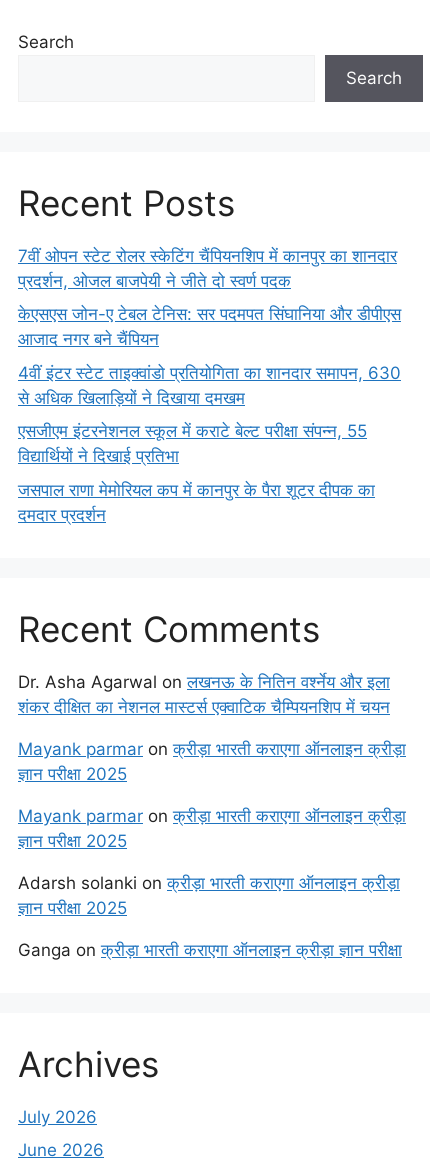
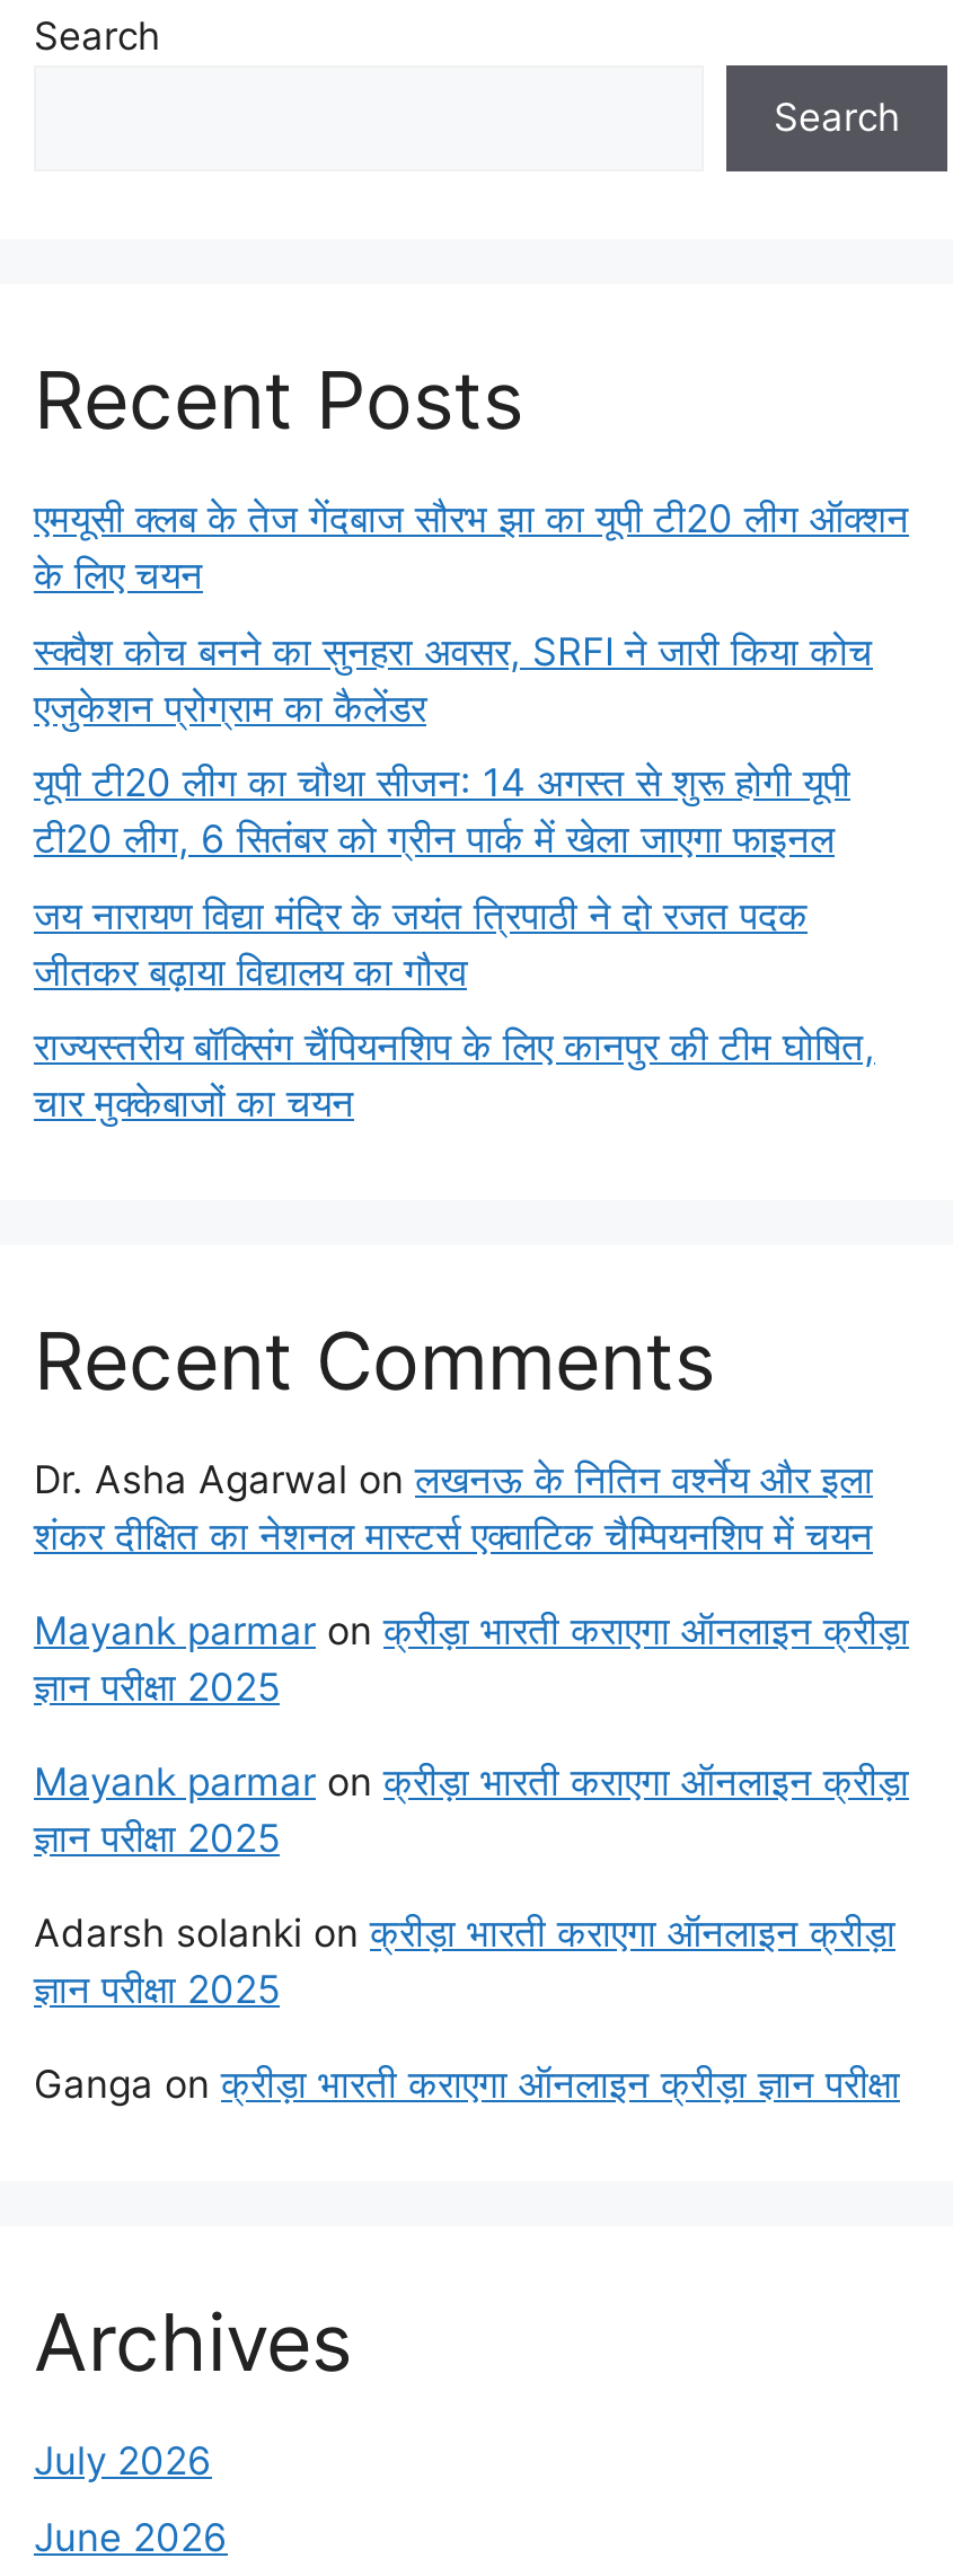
[18,246,397,291] 7वीं ओपन स्टेट रोलर स्केटिंग चैंपियनशिप में कानपुर का शानदार | प्रदर्शन, ओजल बाजपेयी ने जीते दो स्वर्ण पदक -> [34,498,909,599] एमयूसी क्लब के तेज गेंदबाज सौरभ झा का यूपी टी20 लीग ऑक्शन | के लिए चयन
[18,304,401,349] केएसएस जोन-ए टेबल टेनिस: सर पदमपत सिंघानिया और डीपीएस | आजाद नगर बने चैंपियन -> [34,630,873,731] स्क्वैश कोच बनने का सुनहरा अवसर, SRFI ने जारी किया कोच | एजुकेशन प्रोग्राम का कैलेंडर
[18,363,401,408] 4वीं इंटर स्टेट ताइक्वांडो प्रतियोगिता का शानदार समापन, 630 | से अधिक खिलाड़ियों ने दिखाया दमखम -> [34,762,850,863] यूपी टी20 लीग का चौथा सीजन: 14 अगस्त से शुरू होगी यूपी | टी20 लीग, 6 सितंबर को ग्रीन पार्क में खेला जाएगा फाइनल
[18,421,367,466] एसजीएम इंटरनेशनल स्कूल में कराटे बेल्ट परीक्षा संपन्न, 55 | विद्यार्थियों ने दिखाई प्रतिभा -> [34,893,808,995] जय नारायण विद्या मंदिर के जयंत त्रिपाठी ने दो रजत पदक | जीतकर बढ़ाया विद्यालय का गौरव
[18,480,375,525] जसपाल राणा मेमोरियल कप में कानपुर के पैरा शूटर दीपक का | दमदार प्रदर्शन -> [34,1025,875,1127] राज्यस्तरीय बॉक्सिंग चैंपियनशिप के लिए कानपुर की टीम घोषित, | चार मुक्केबाजों का चयन

